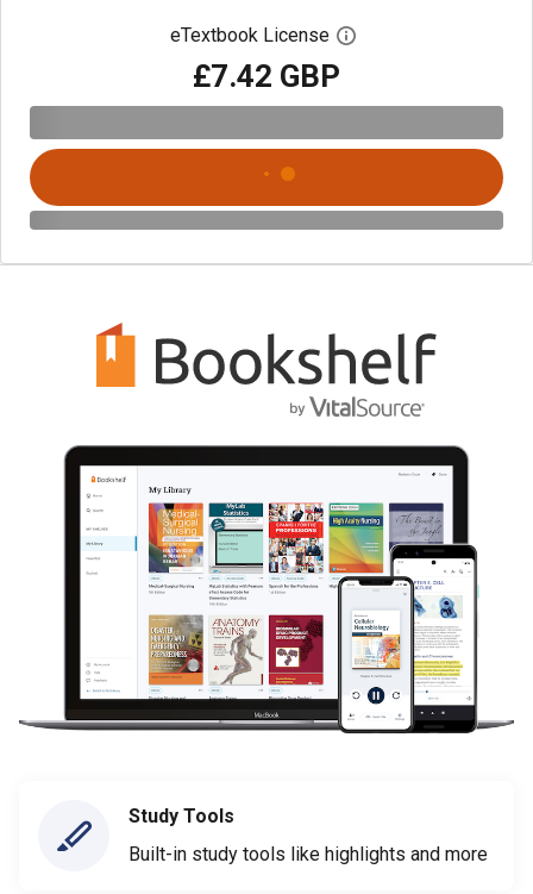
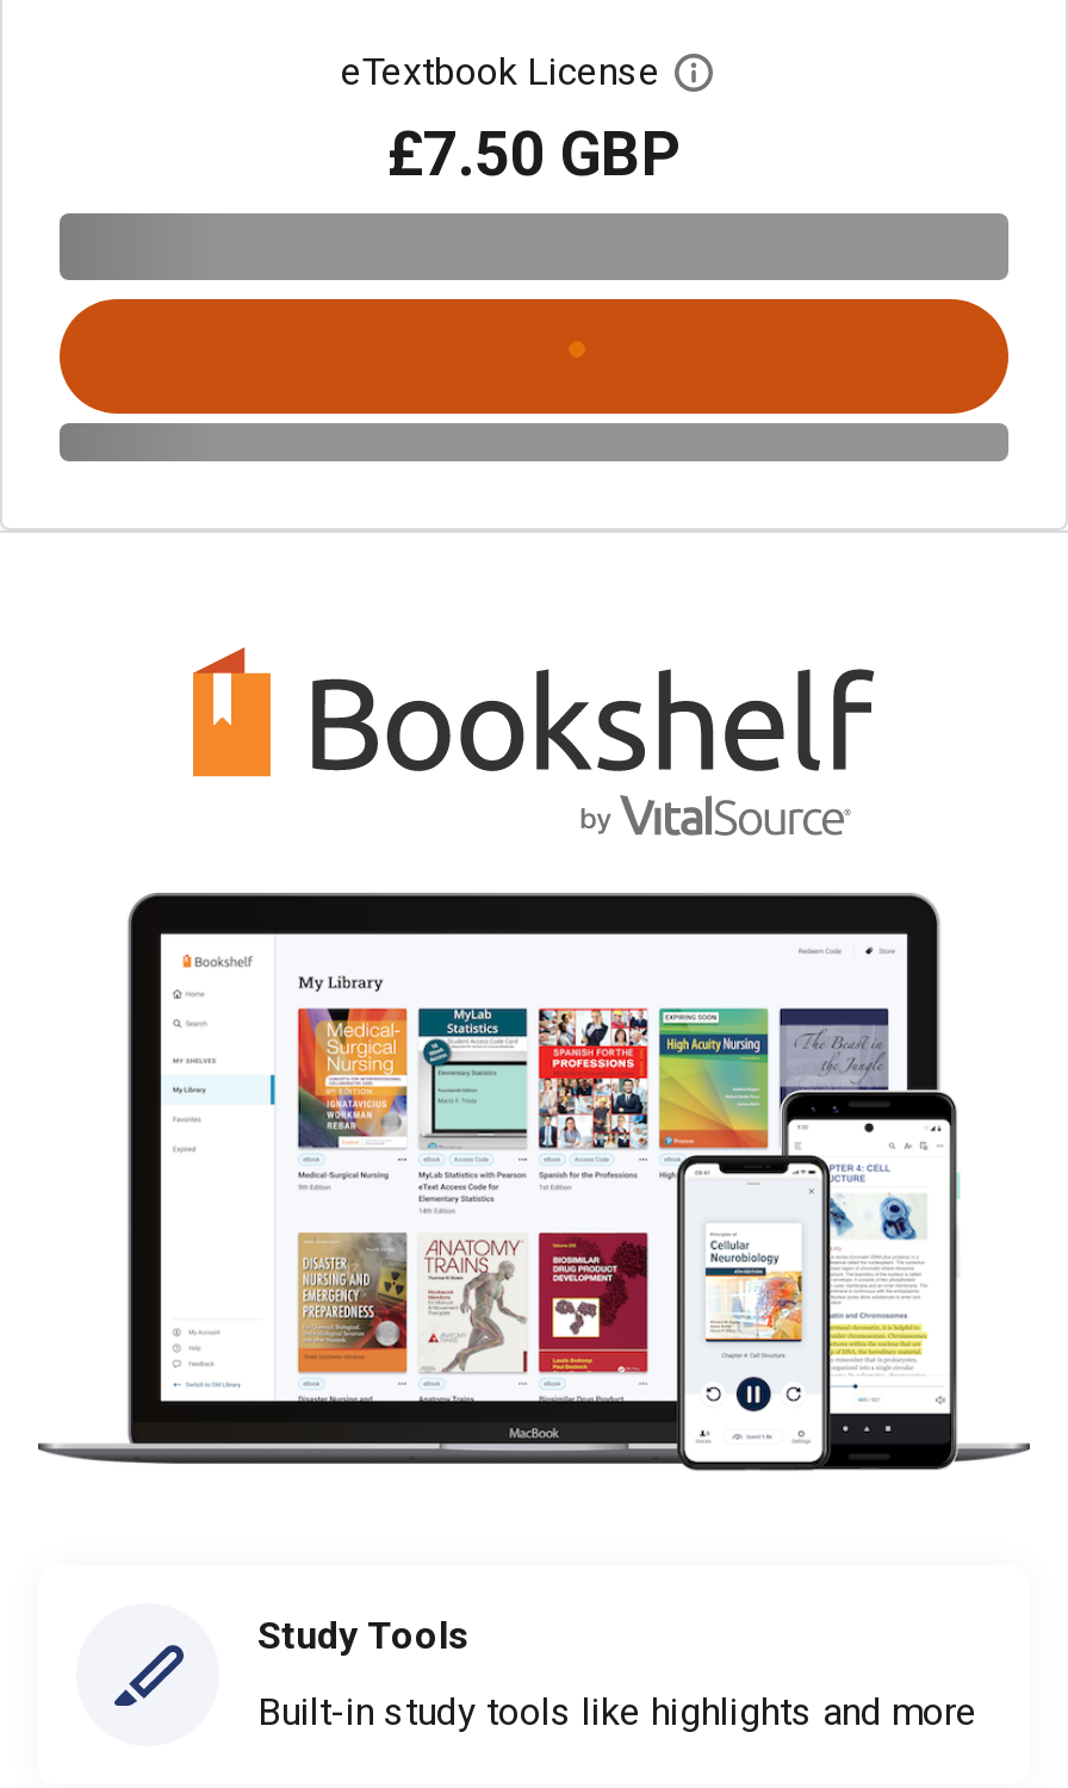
[193,58,340,94] £7.42 GBP -> [386,118,682,189] £7.50 GBP

